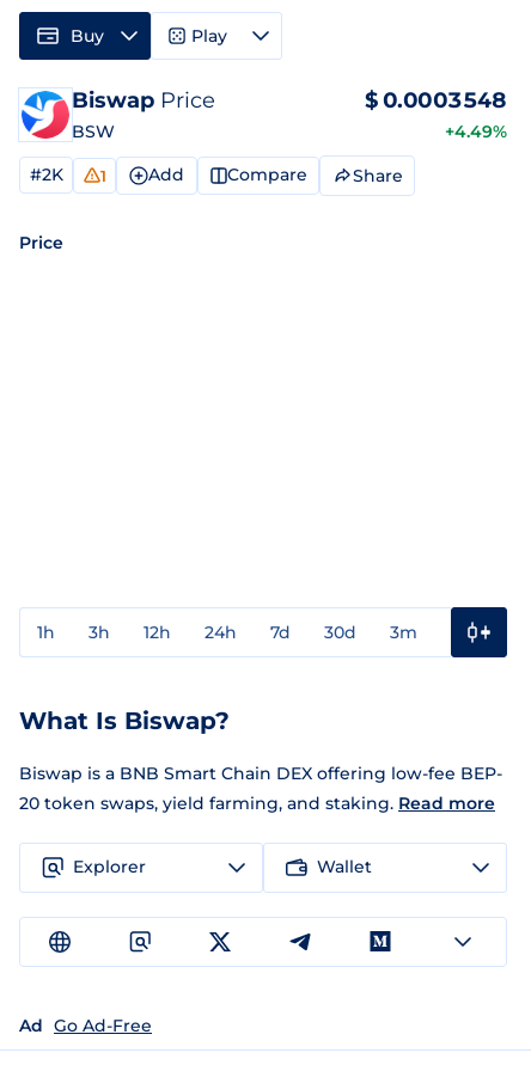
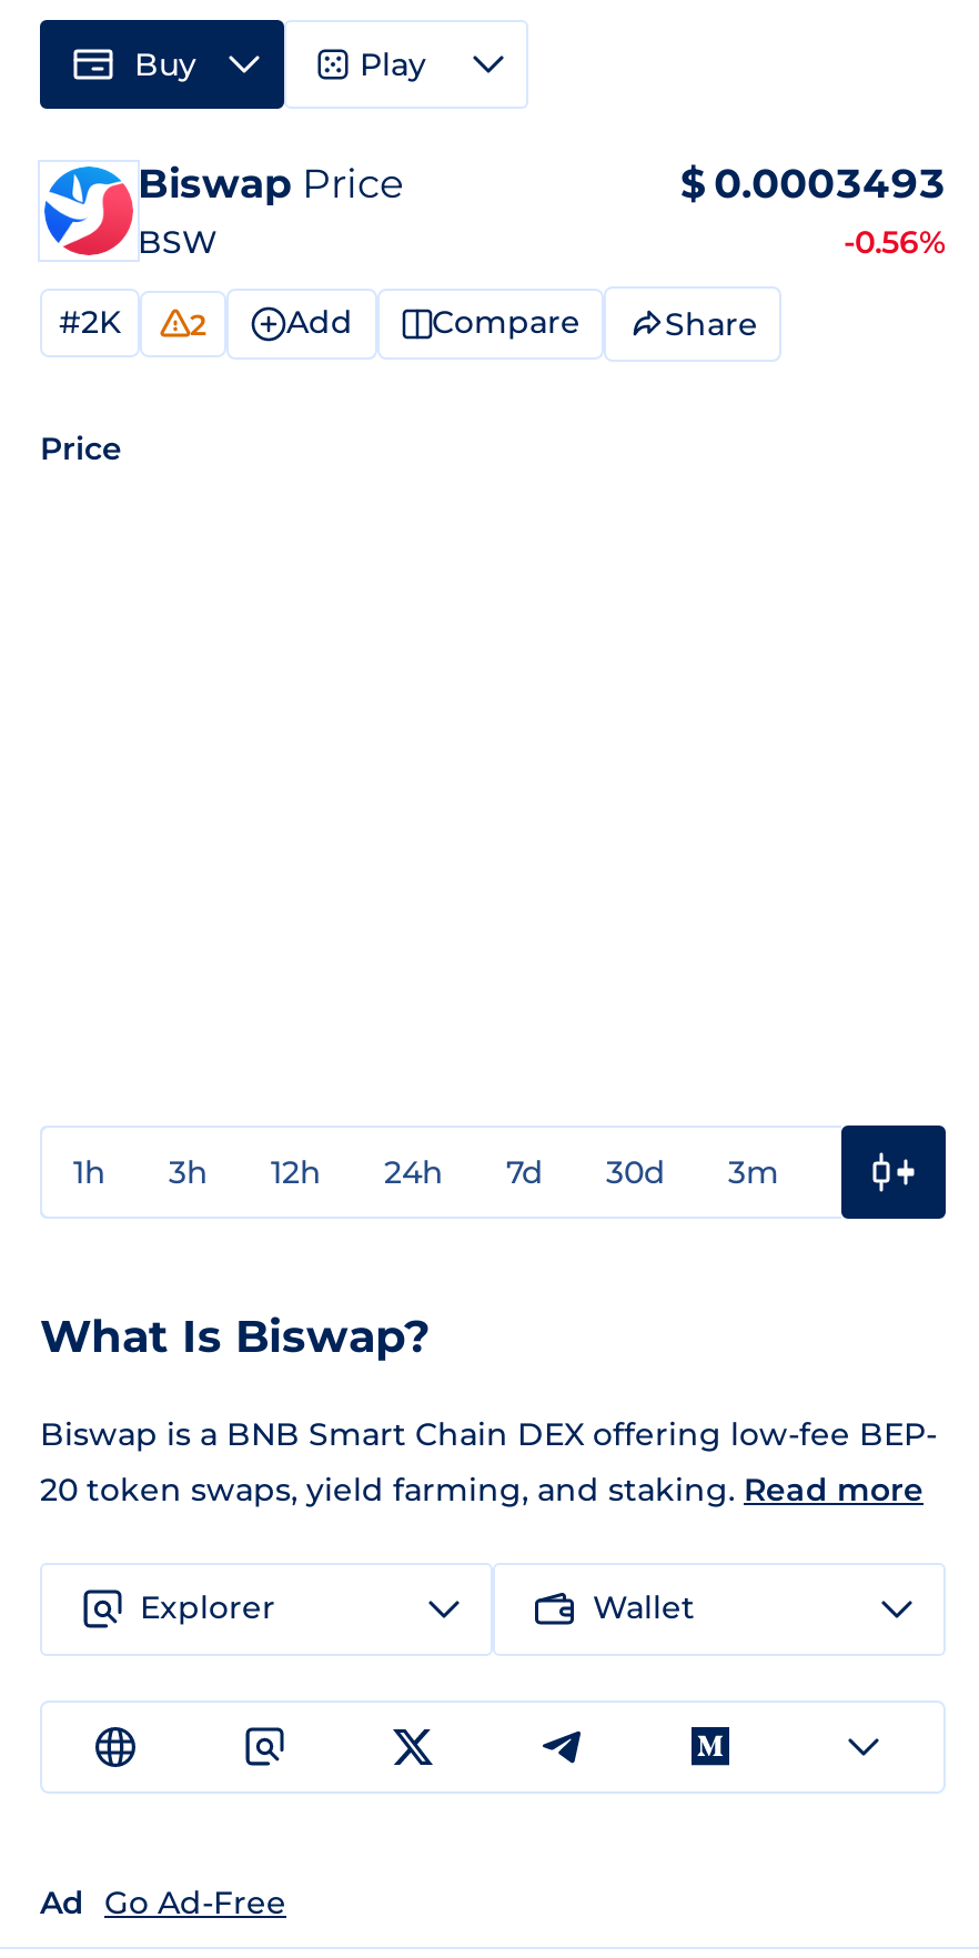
[364,87,507,114] $0.0003548 -> [680,160,946,209] $0.0003493
[445,121,507,142] +4.49% -> [844,222,946,262] -0.56%
[29,164,106,186] #2K 1 -> [59,303,208,343] #2K 2

